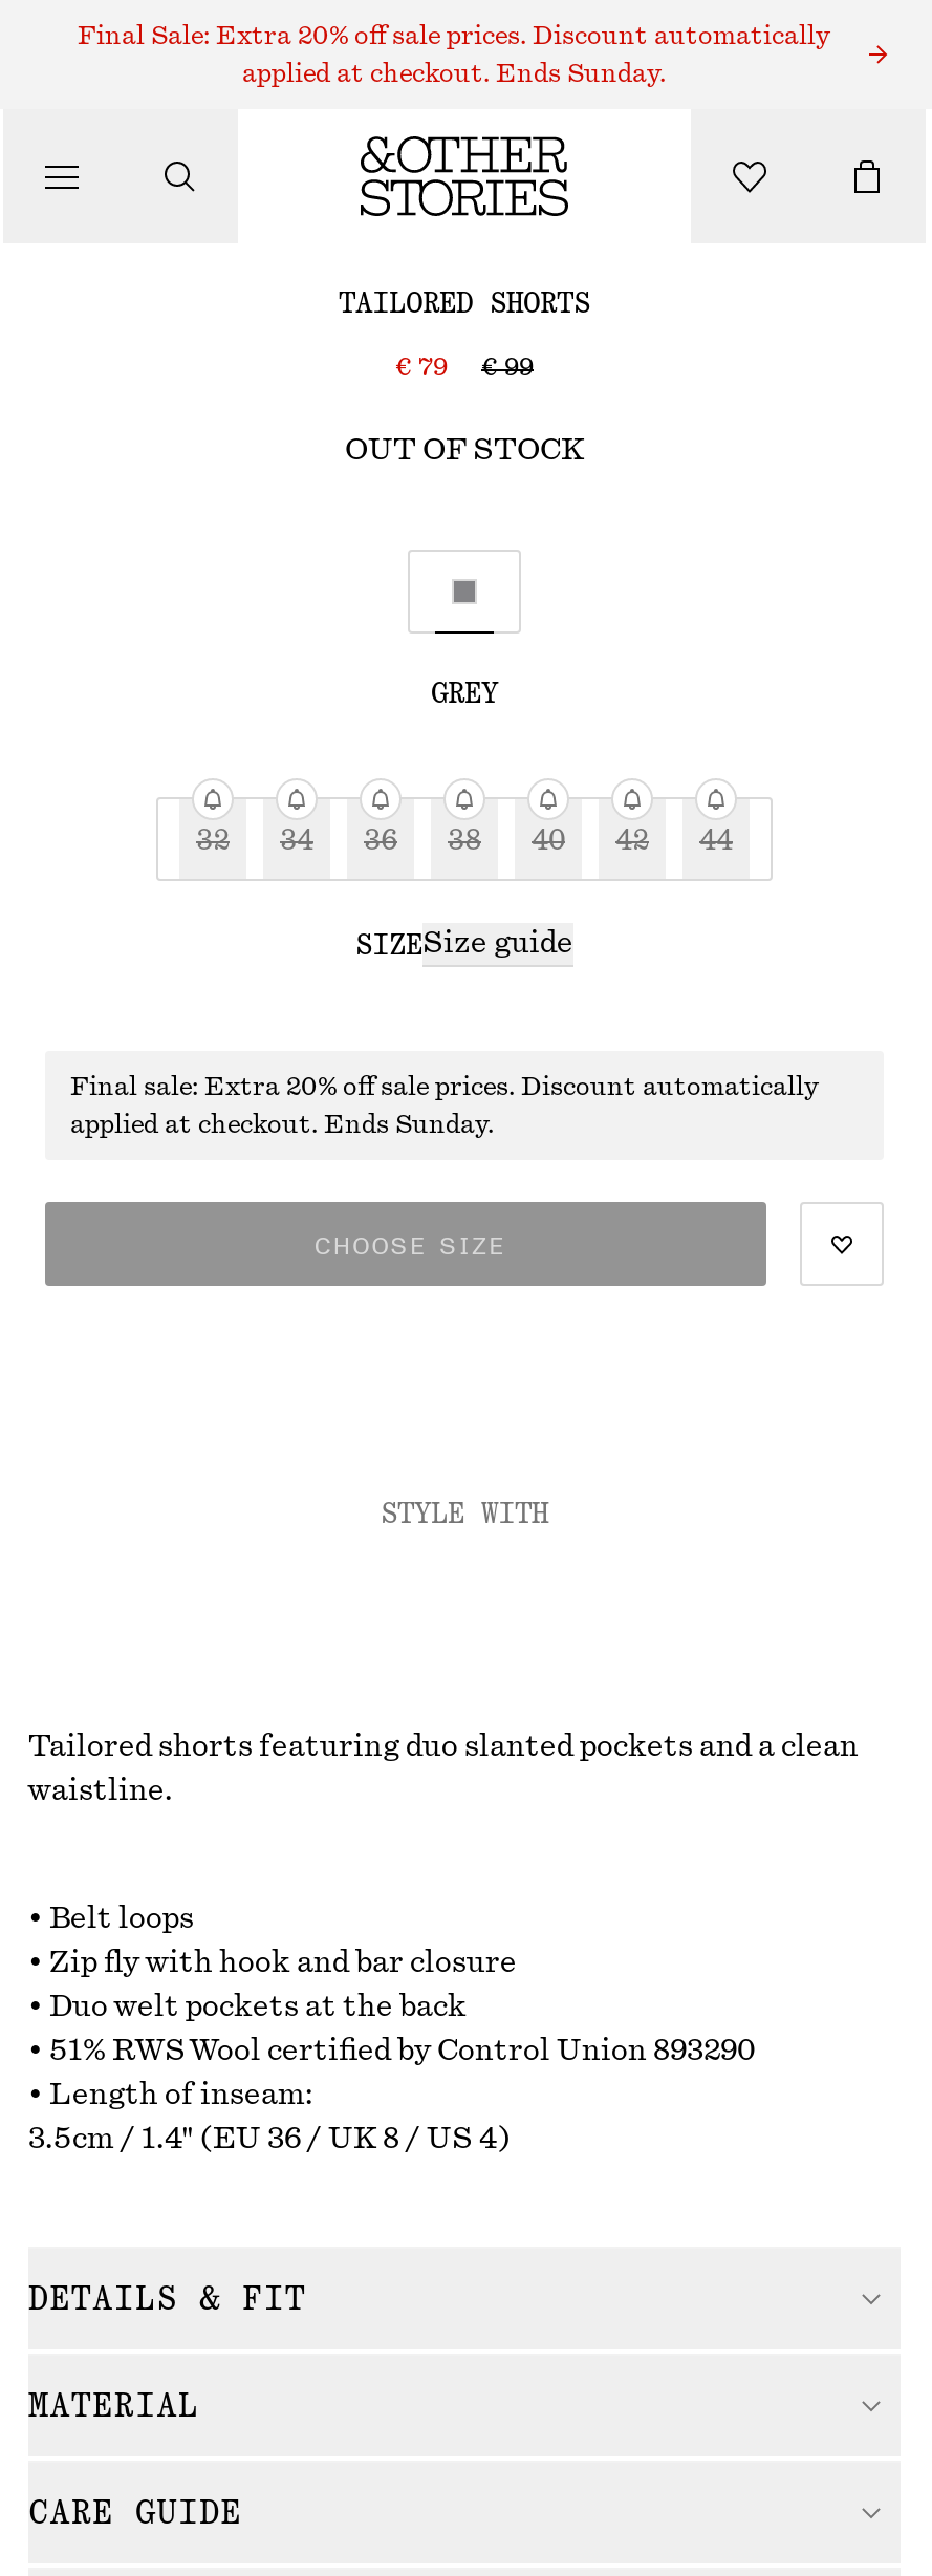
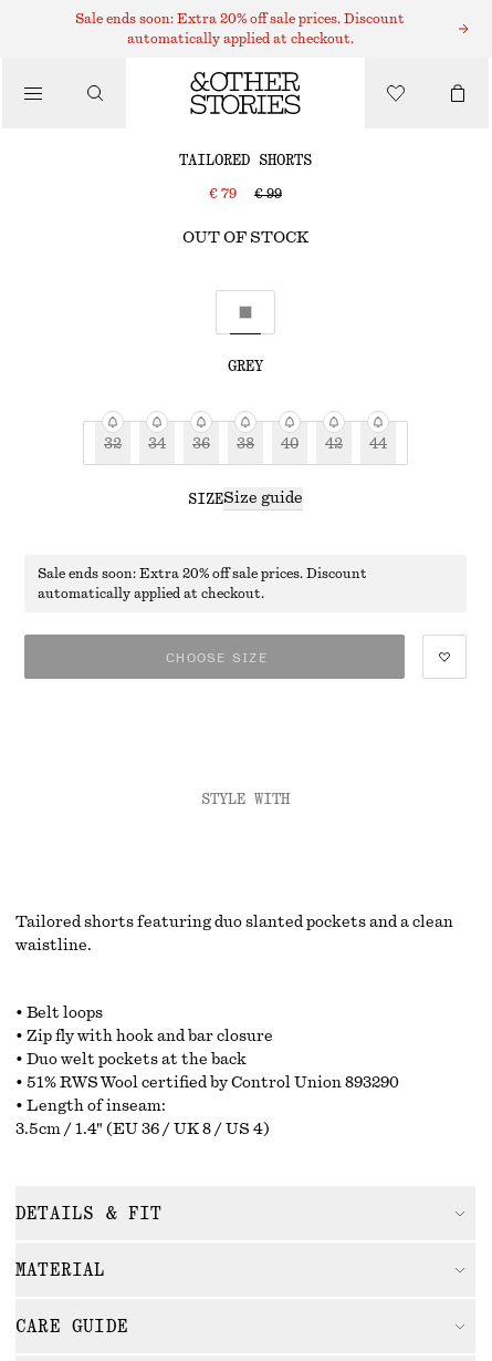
[78,23,830,48] Final Sale: Extra 20% off sale prices. Discount automatically -> [75,12,405,25] Sale ends soon: Extra 20% off sale prices. Discount
[242,61,666,86] applied at checkout. Ends Sunday. -> [127,32,353,45] automatically applied at checkout.
[70,1074,819,1099] Final sale: Extra 20% off sale prices. Discount automatically -> [38,567,367,580] Sale ends soon: Extra 20% off sale prices. Discount
[70,1112,494,1137] applied at checkout. Ends Sunday. -> [38,587,264,600] automatically applied at checkout.

